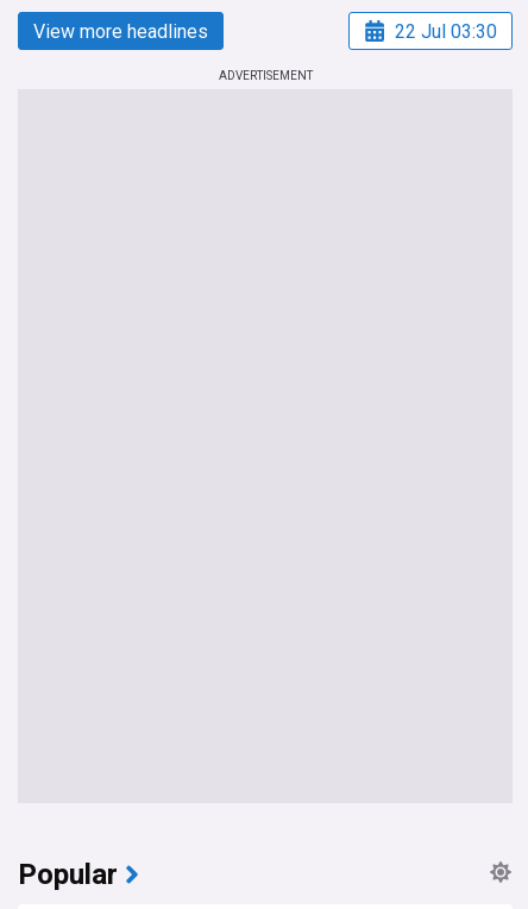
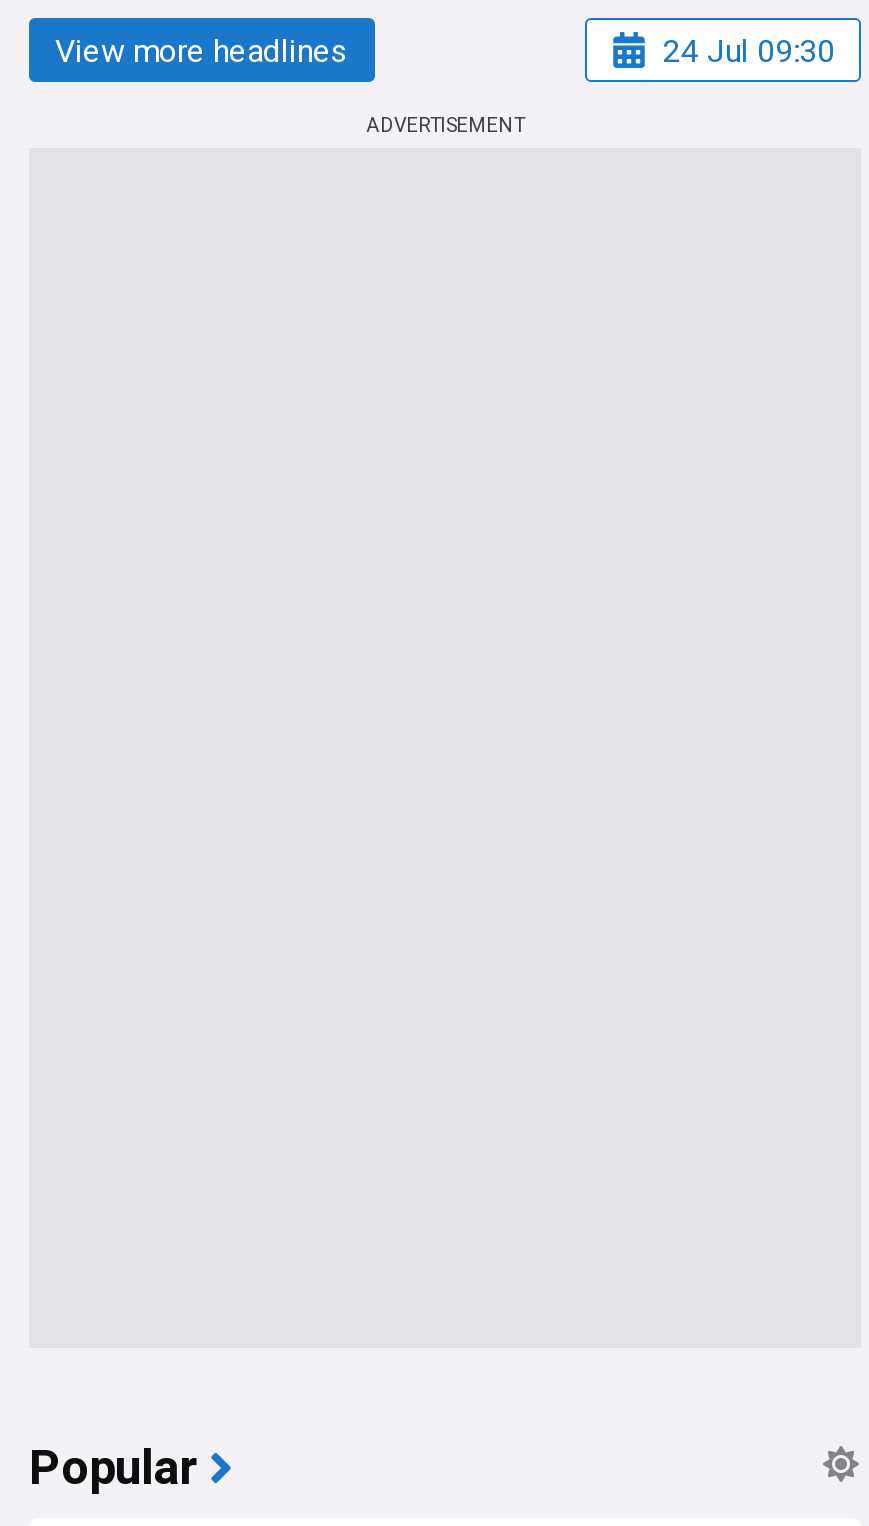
[395,20,497,42] 22 Jul 03:30 -> [663,31,835,69] 24 Jul 09:30

